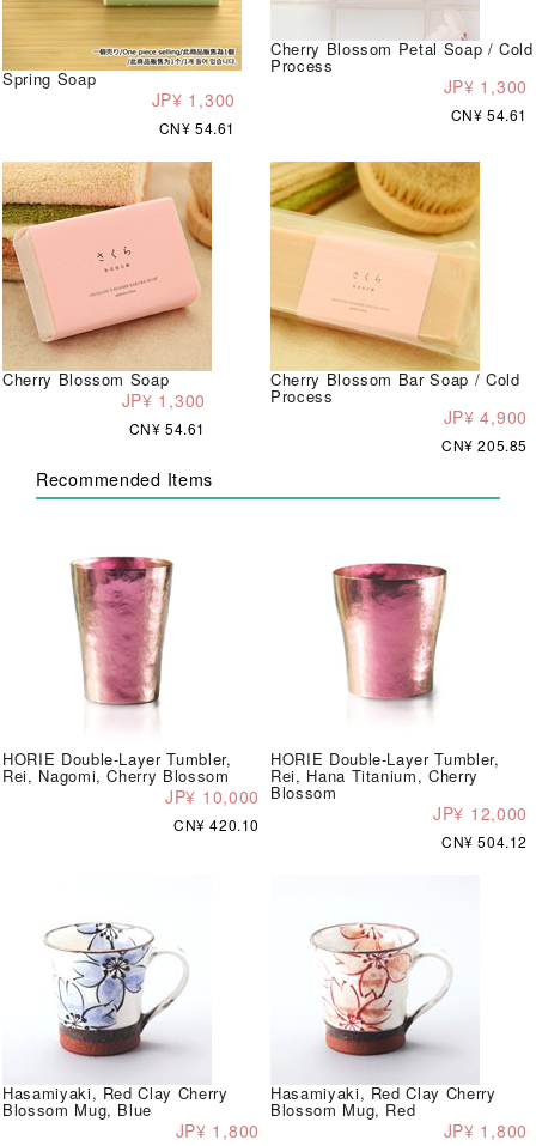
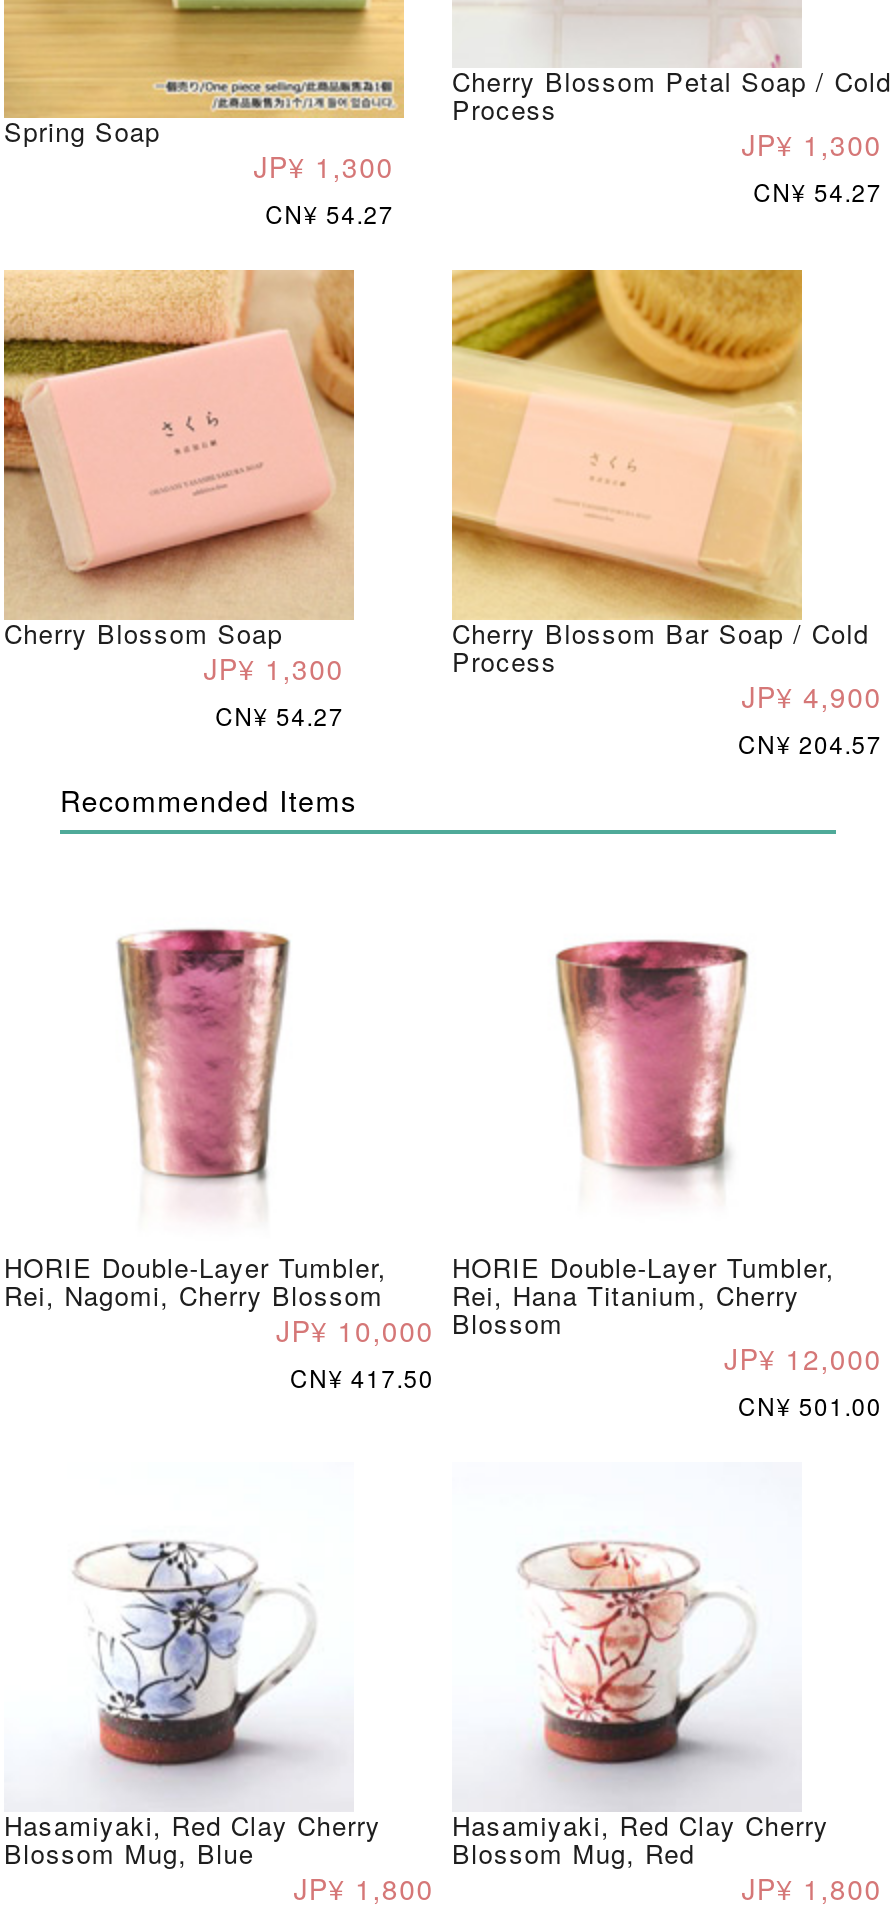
[451,104,528,124] CN¥ 54.61 -> [753,173,882,207] CN¥ 54.27
[159,117,236,137] CN¥ 54.61 -> [265,195,394,229] CN¥ 54.27
[129,418,206,438] CN¥ 54.61 -> [215,697,344,731] CN¥ 54.27
[441,434,528,455] CN¥ 205.85 -> [738,725,882,759] CN¥ 204.57
[173,814,260,834] CN¥ 420.10 -> [290,1359,434,1393] CN¥ 417.50
[441,830,528,851] CN¥ 504.12 -> [738,1387,882,1421] CN¥ 501.00

